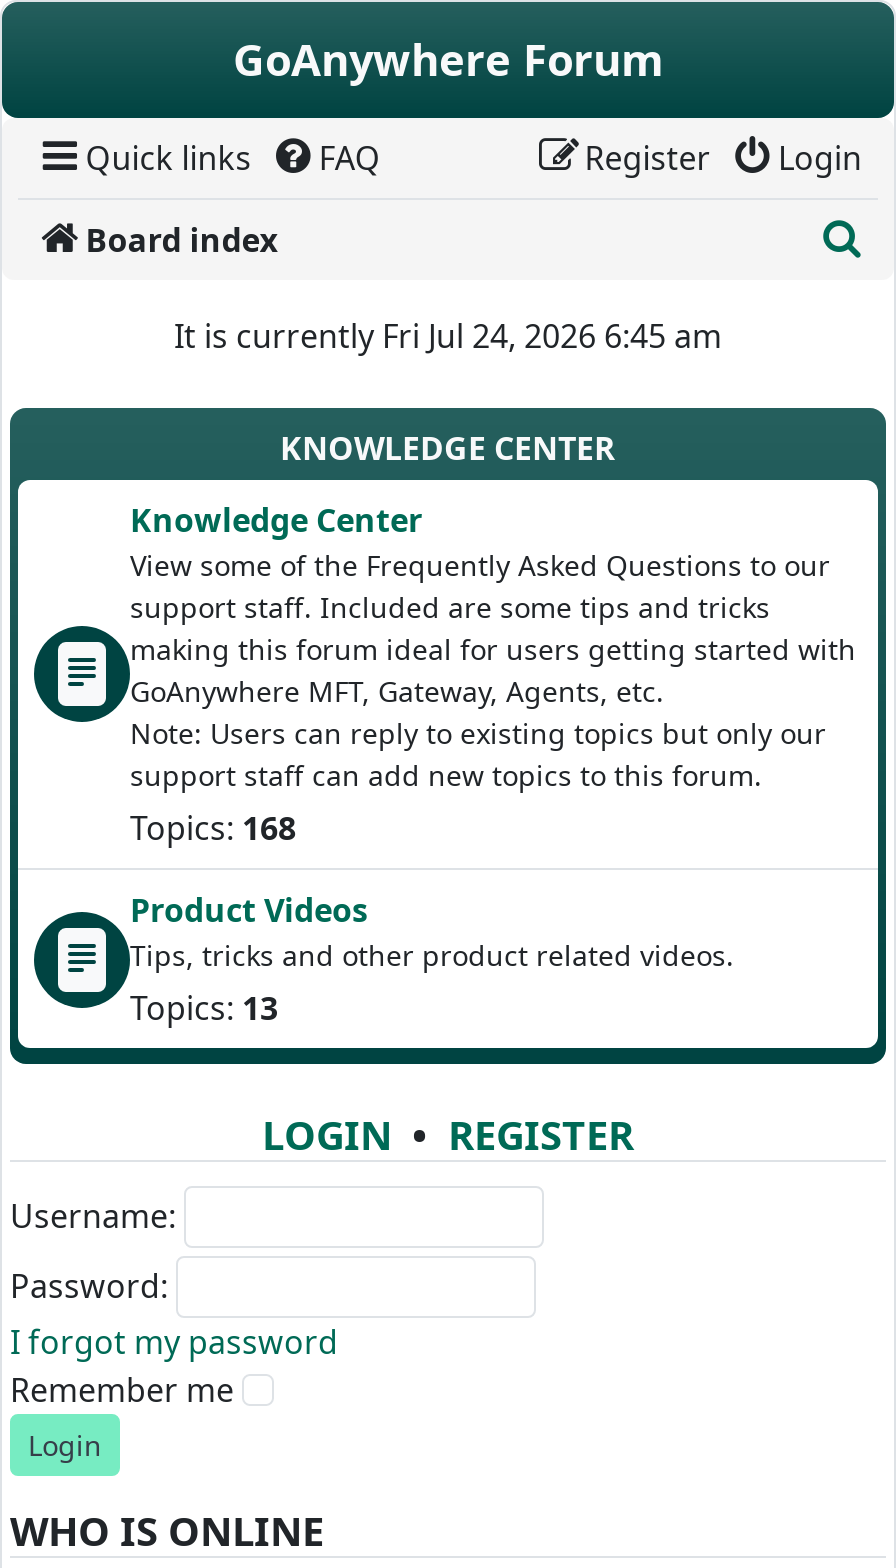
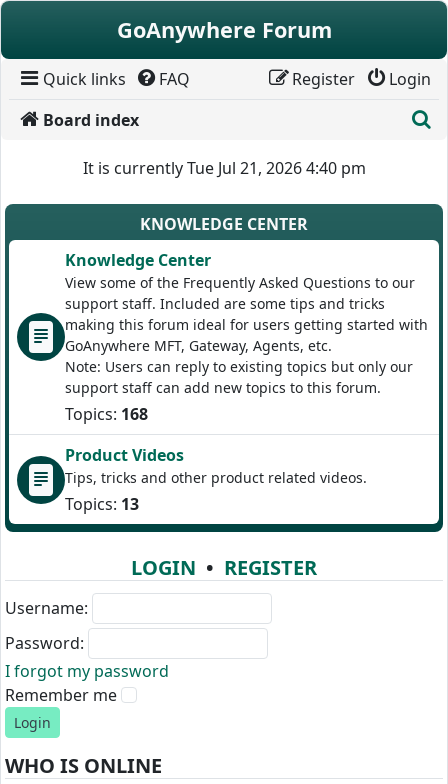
[174,314,722,358] It is currently Fri Jul 24, 2026 6:45 am -> [82,157,365,179] It is currently Tue Jul 21, 2026 4:40 pm

